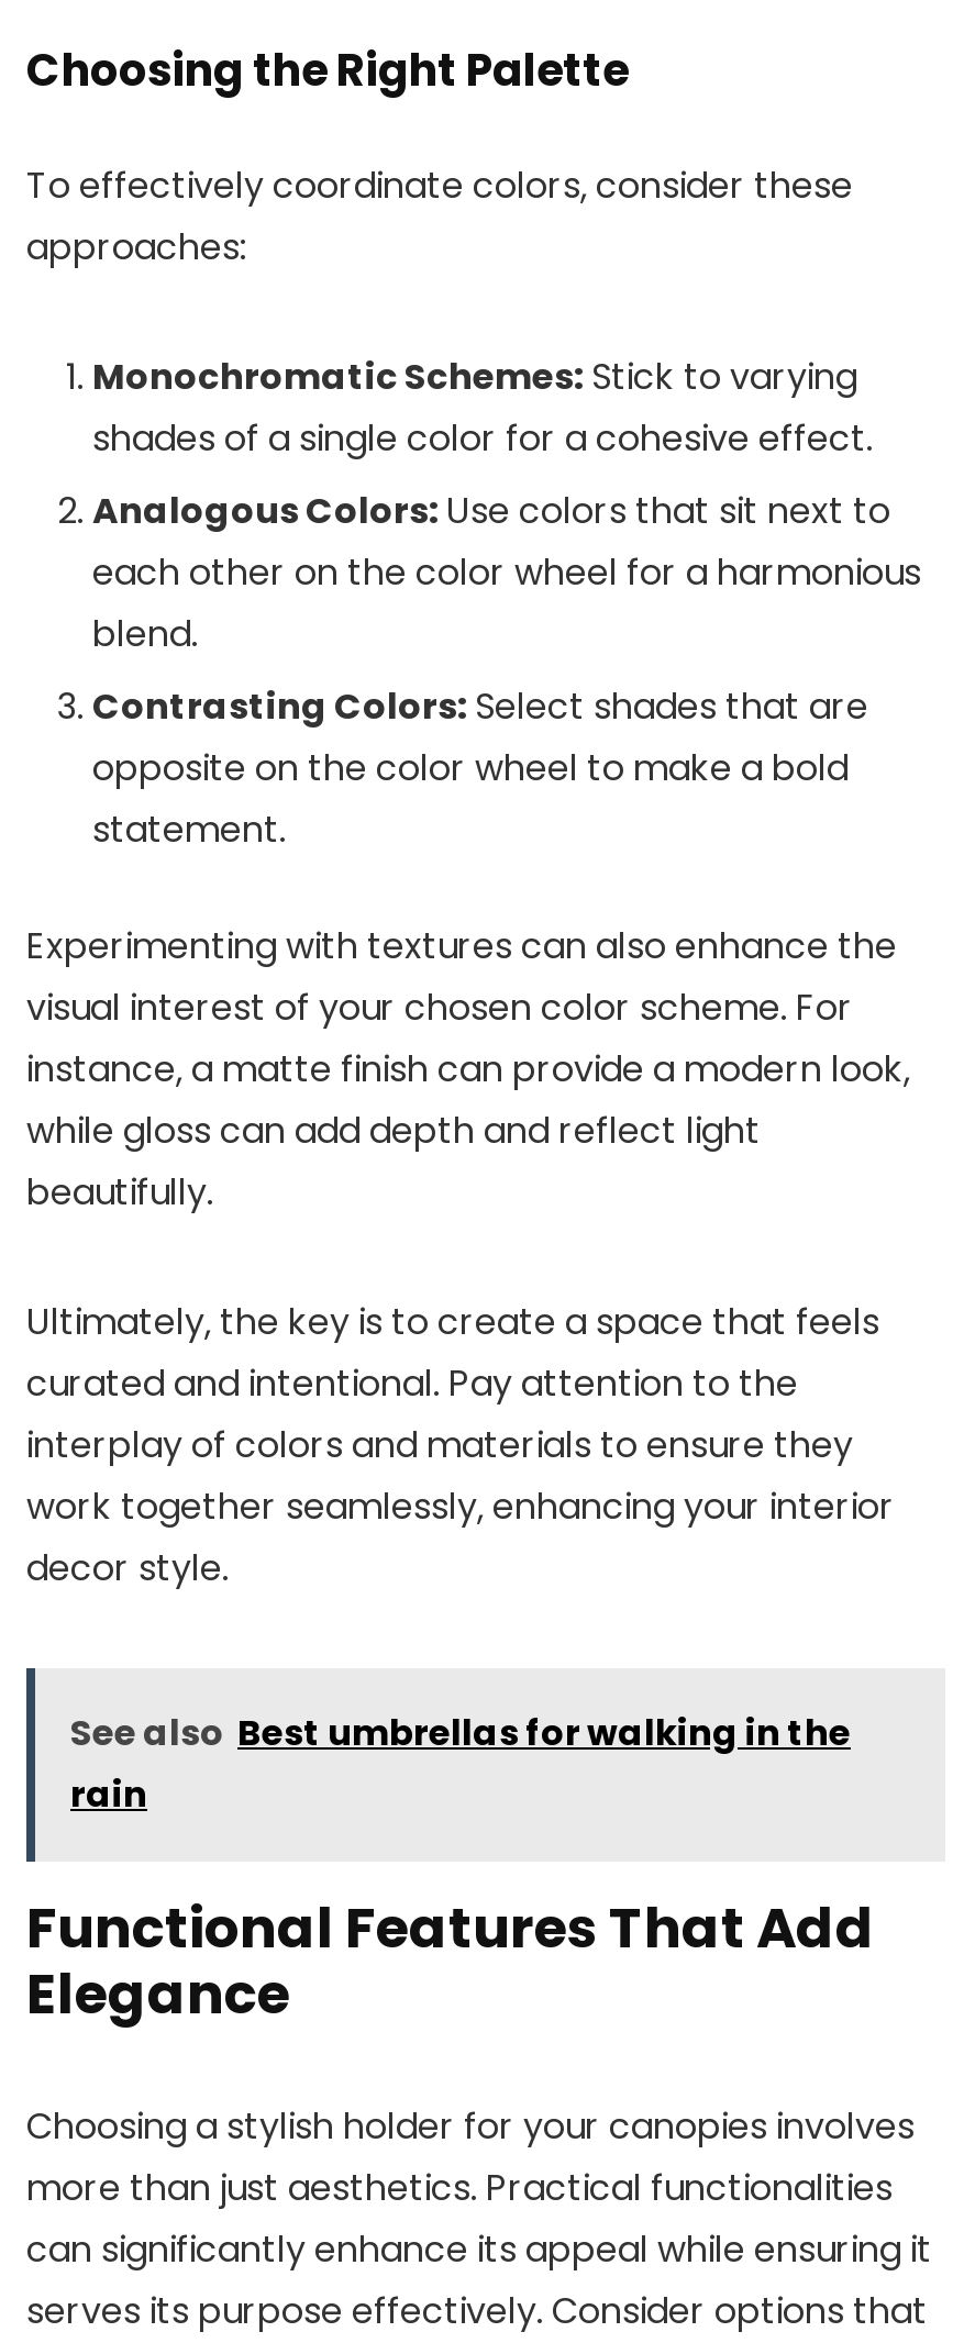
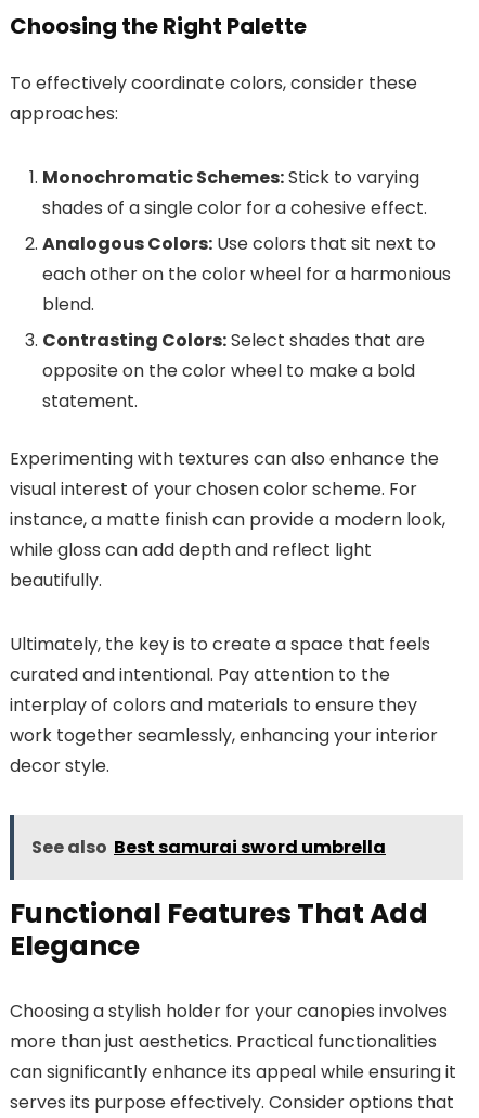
[70,1708,851,1820] See also Best umbrellas for walking in the | rain -> [31,835,386,860] See also Best samurai sword umbrella

